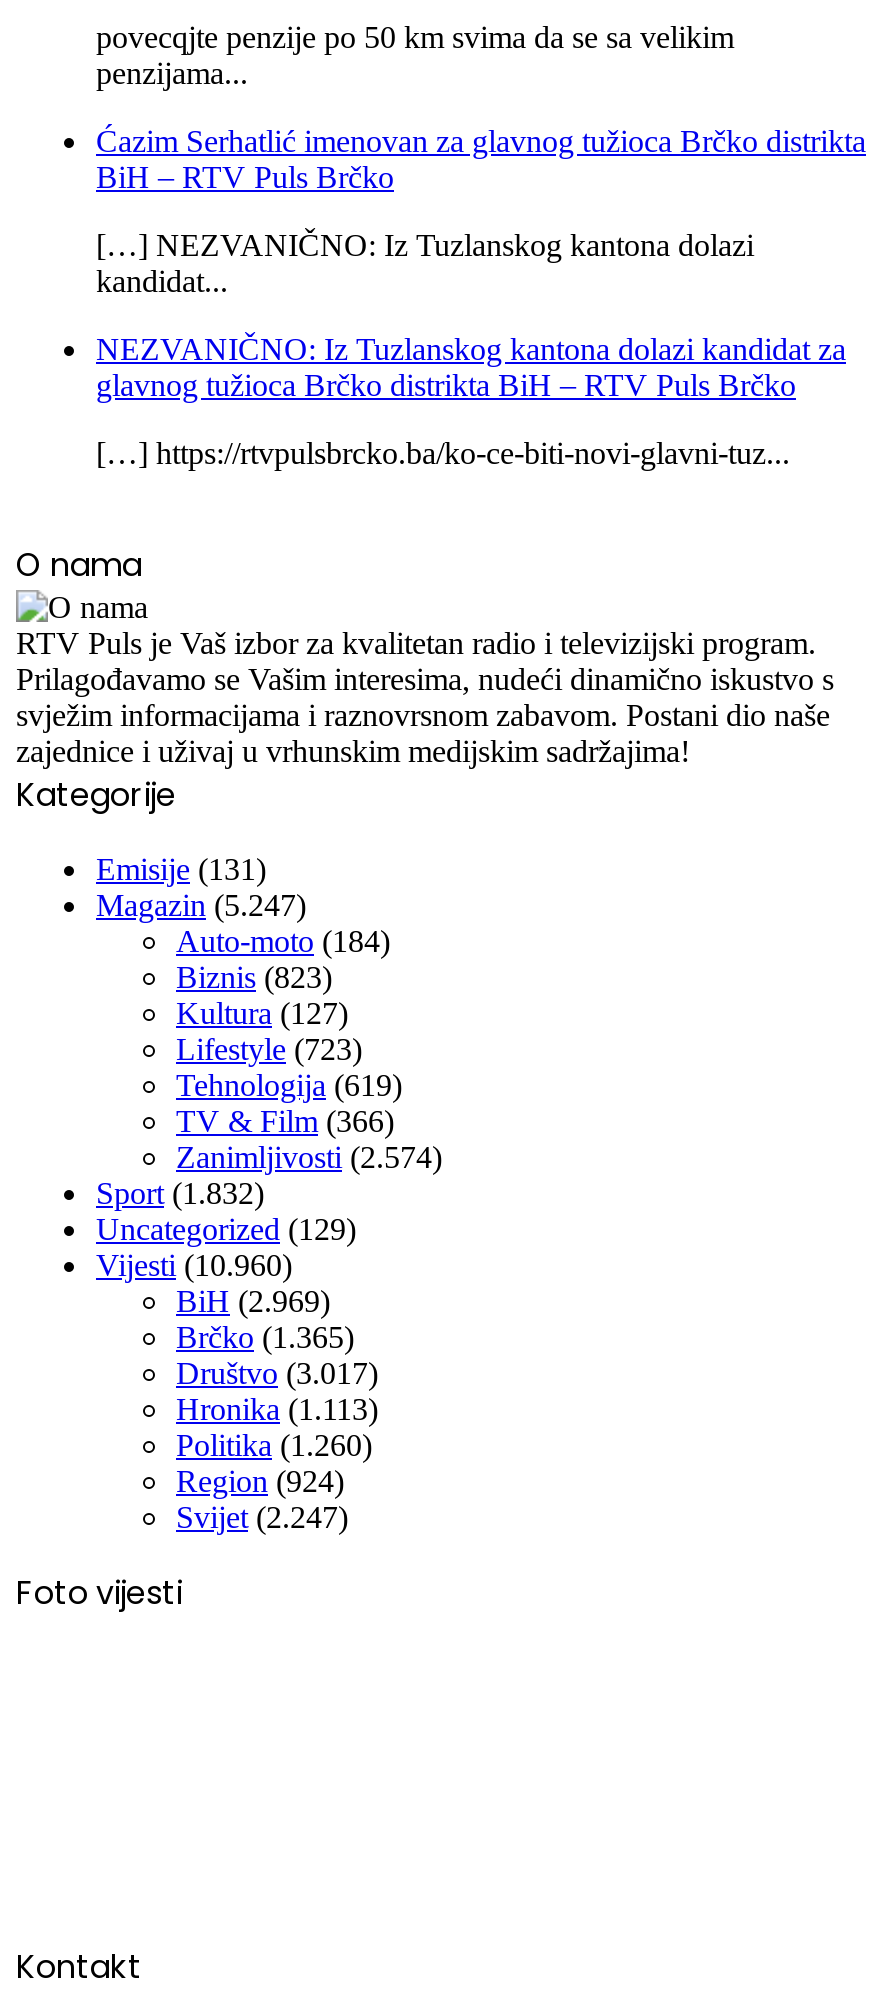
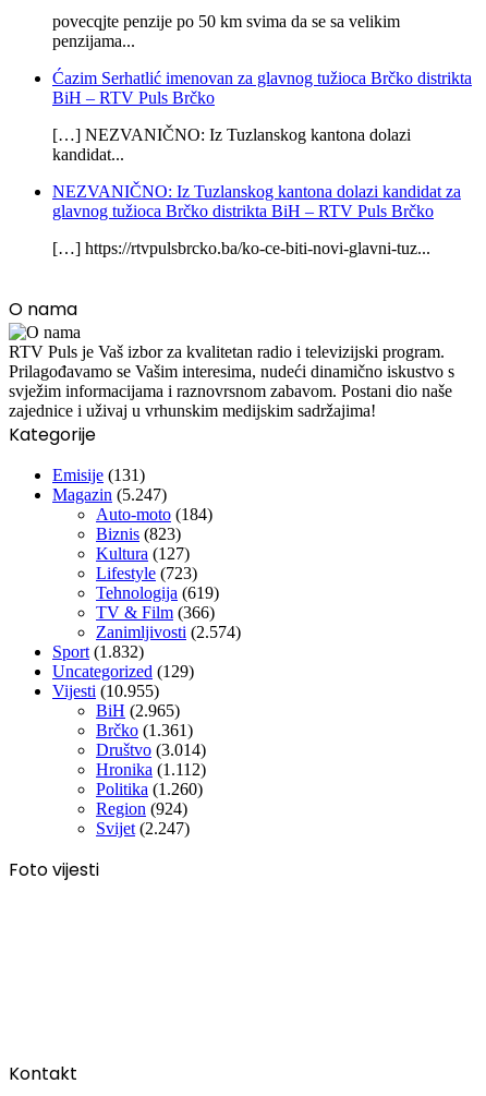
[96,1247,292,1281] Vijesti (10.960) -> [52,682,159,700] Vijesti (10.955)
[176,1283,330,1317] BiH (2.969) -> [96,701,180,720] BiH (2.965)
[176,1319,354,1353] Brčko (1.365) -> [96,721,193,740] Brčko (1.361)
[176,1355,378,1389] Društvo (3.017) -> [96,741,206,759] Društvo (3.014)
[176,1391,378,1425] Hronika (1.113) -> [96,760,206,779] Hronika (1.112)

